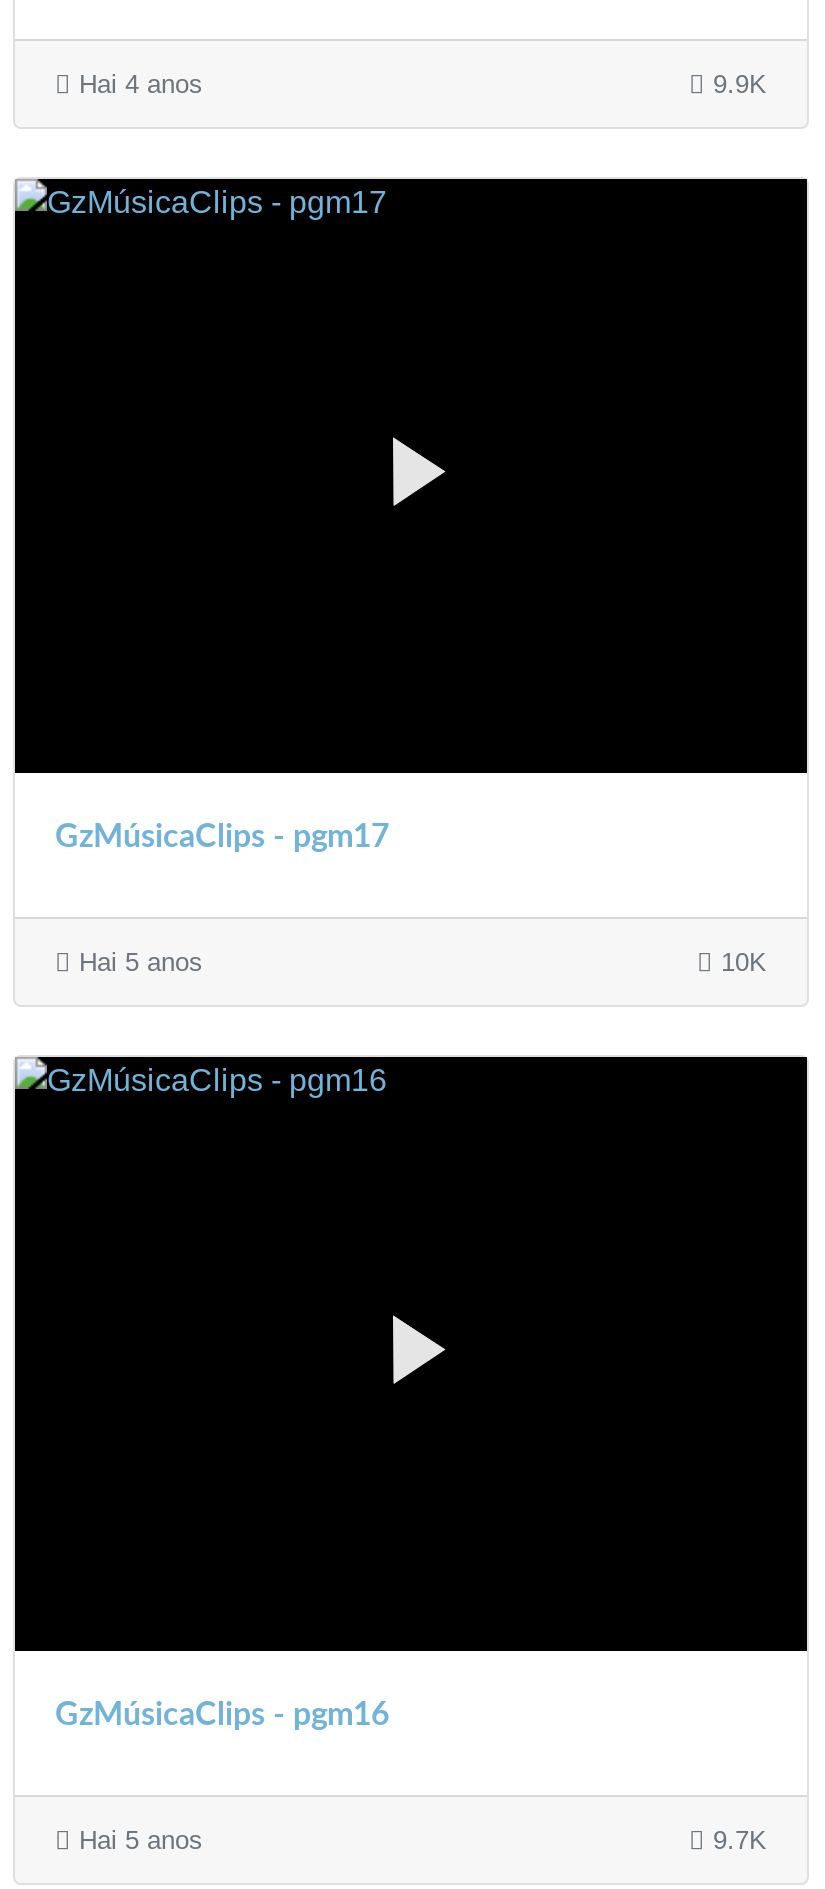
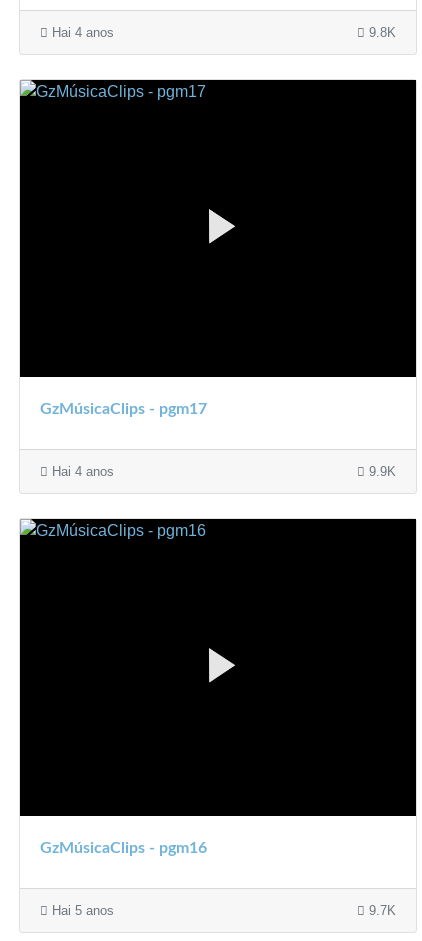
[705,69,767,99] 9.9K -> [365,25,396,40] 9.8K
[71,947,767,977] Hai 5 anos | 10K -> [48,464,396,479] Hai 4 anos | 9.9K

